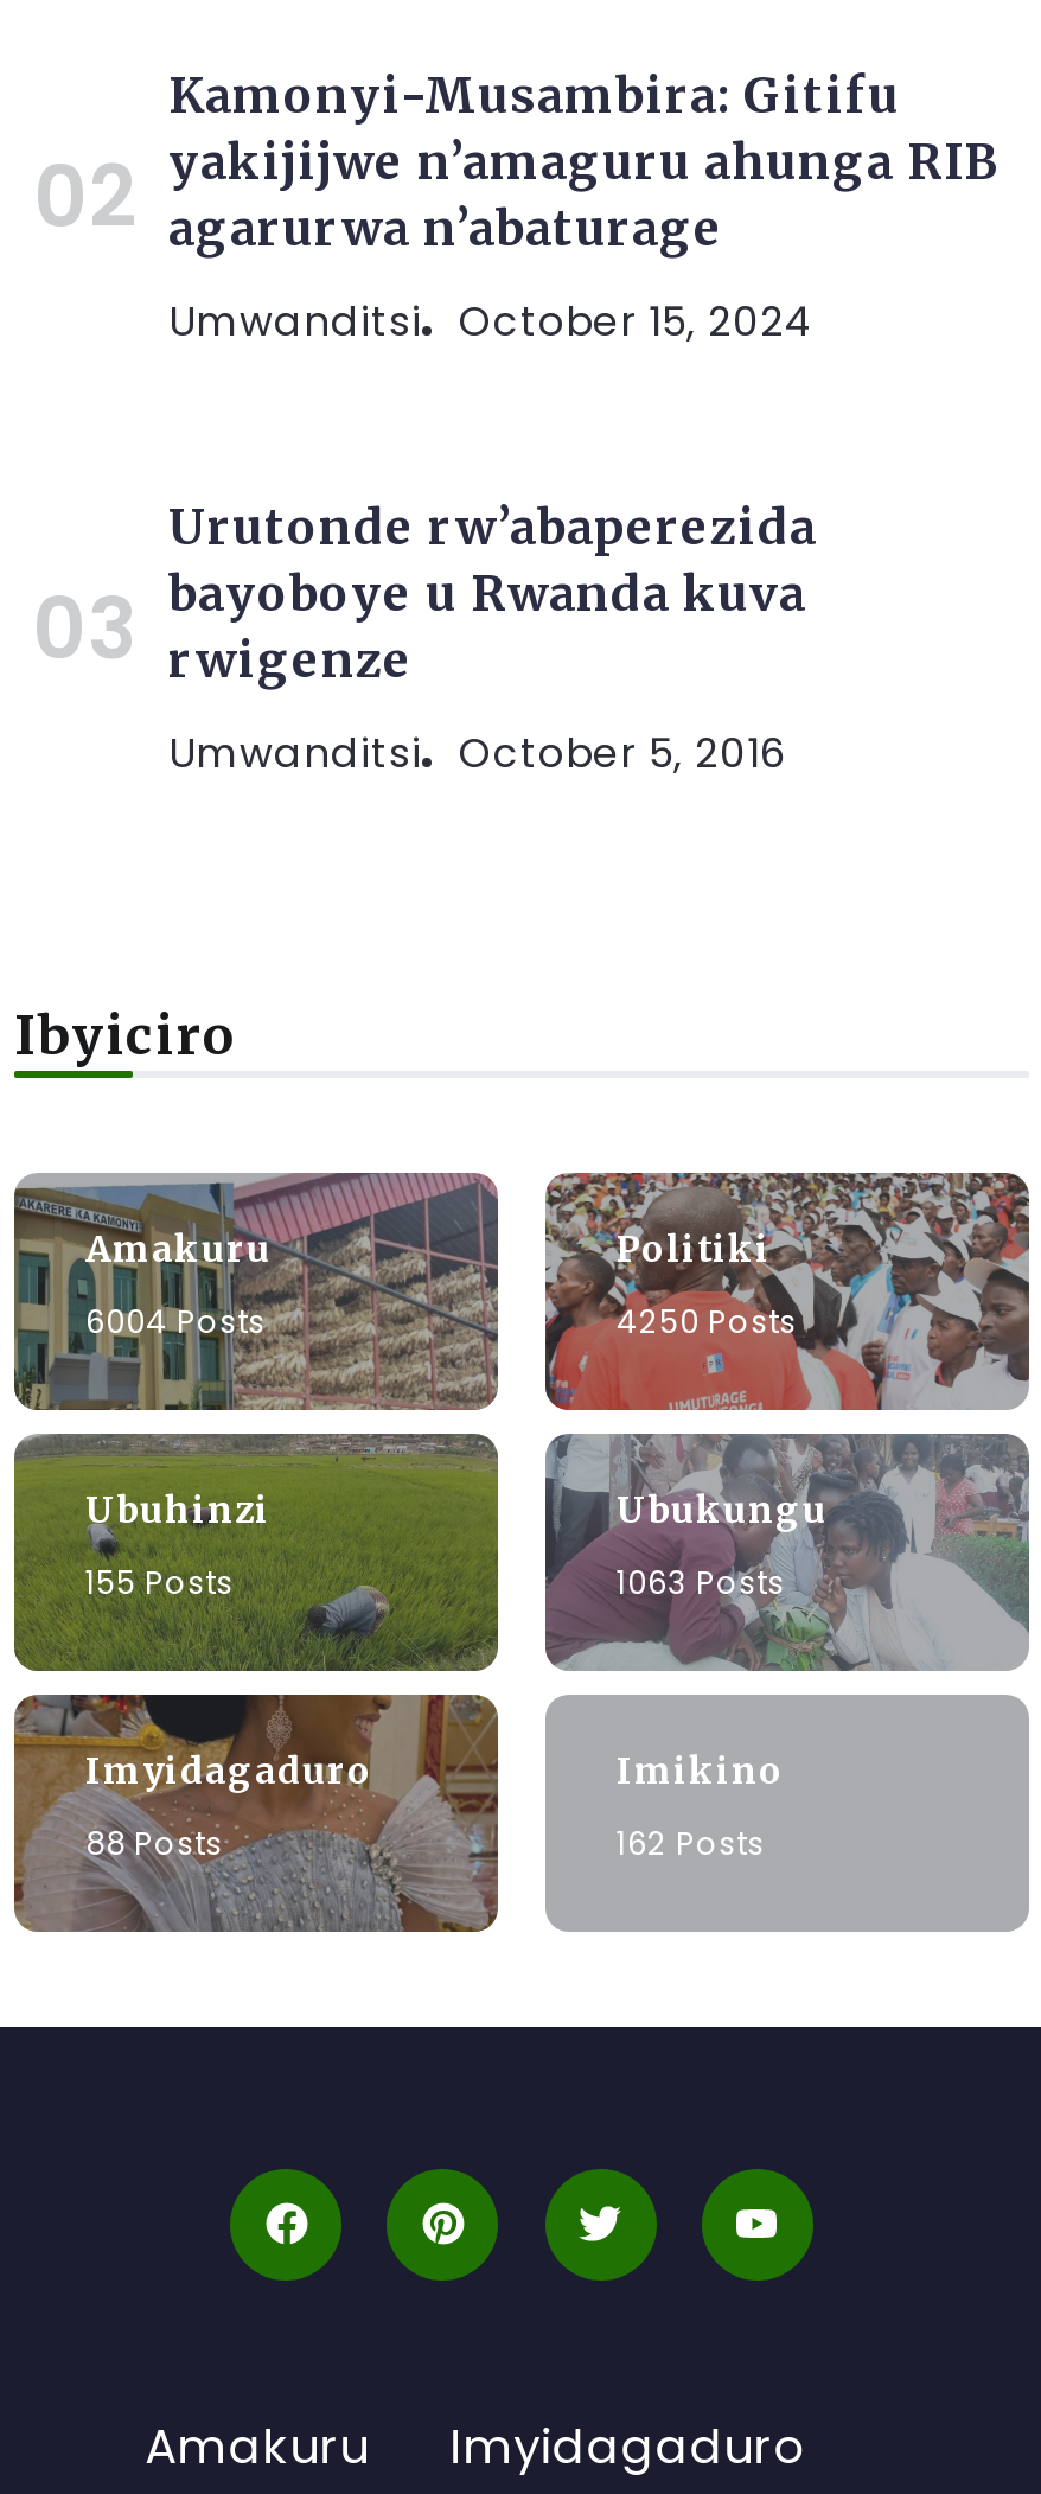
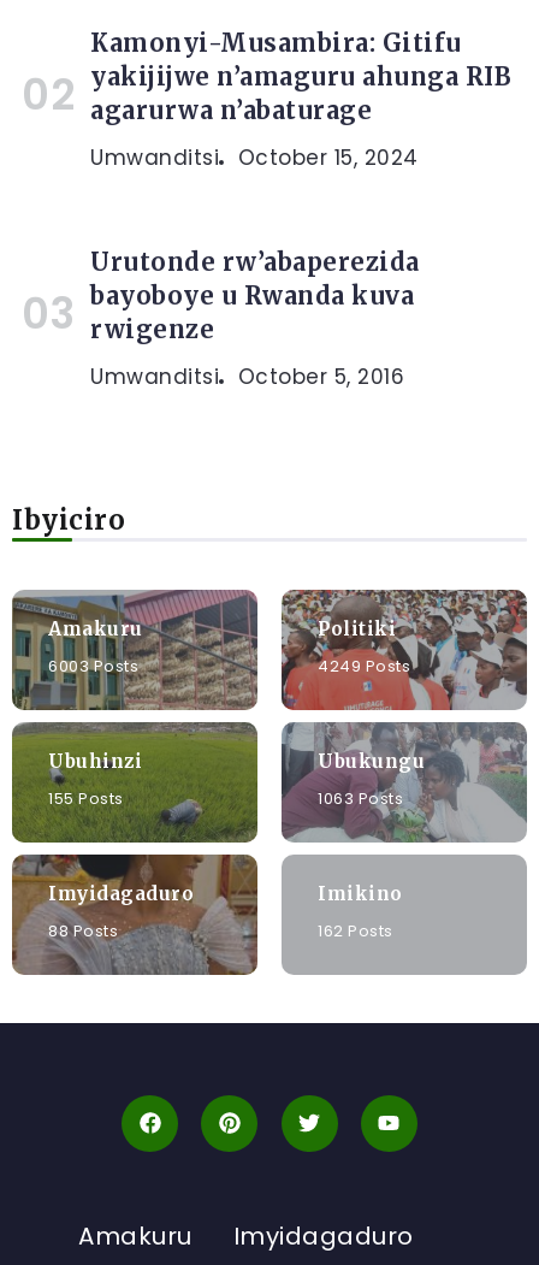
[85,1299,266,1344] 6004 Posts -> [48,654,138,677] 6003 Posts
[617,1299,797,1344] 4250 Posts -> [318,654,410,677] 4249 Posts

